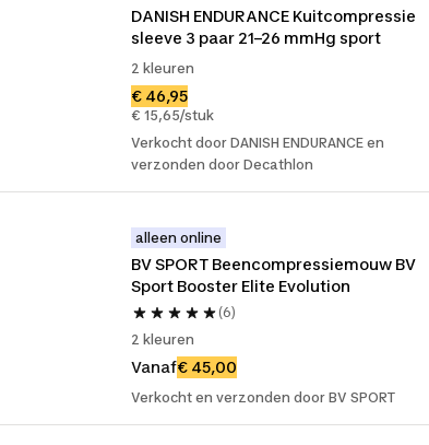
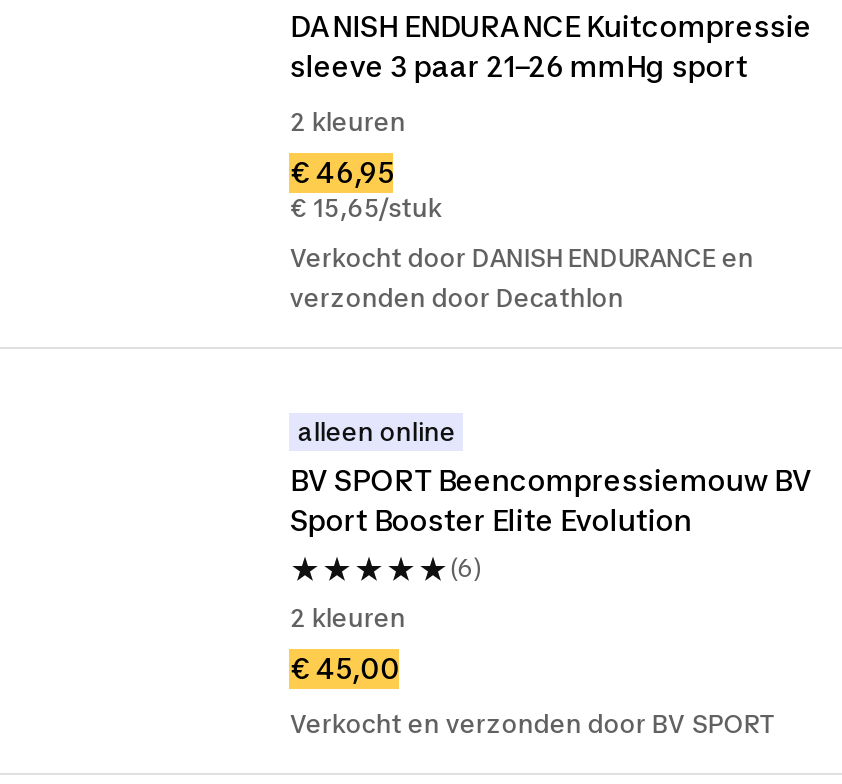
[131,358,237,376] Vanaf€ 45,00 -> [290,651,400,685] € 45,00

